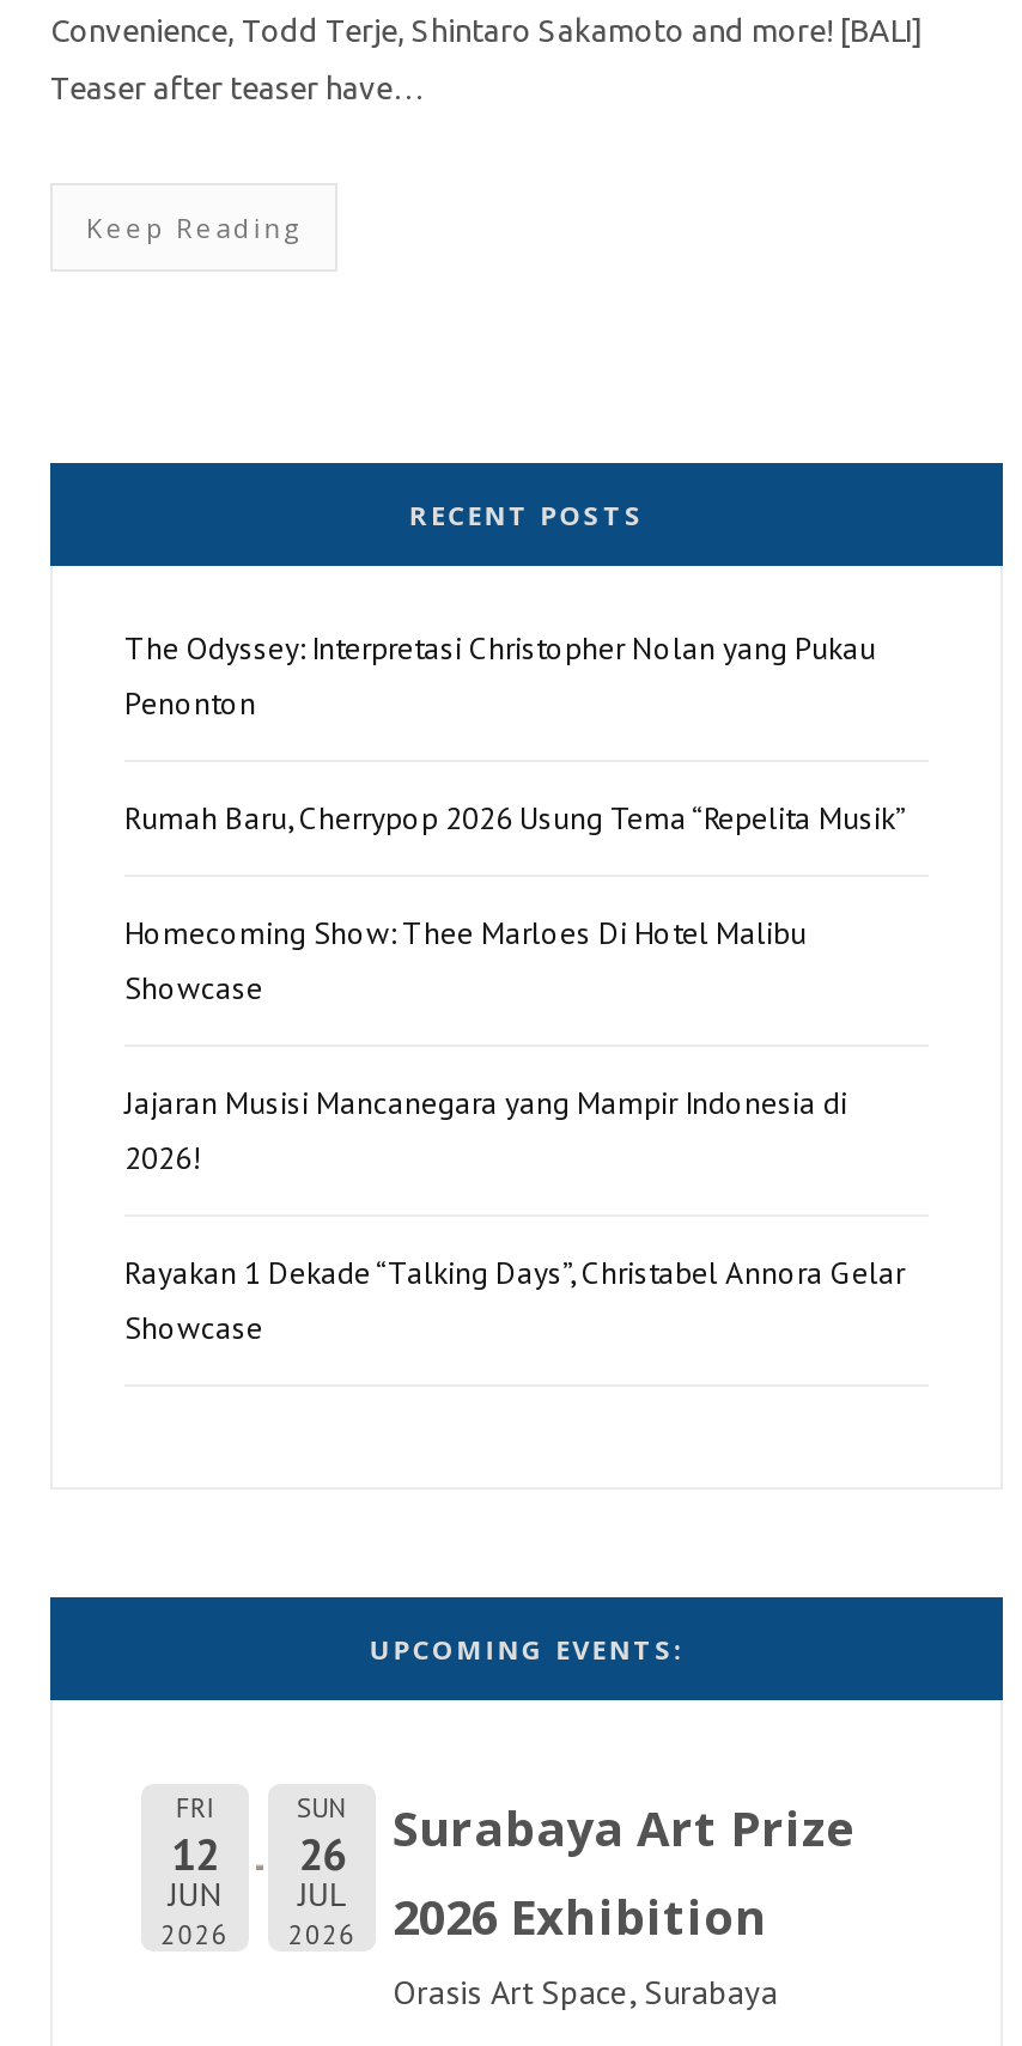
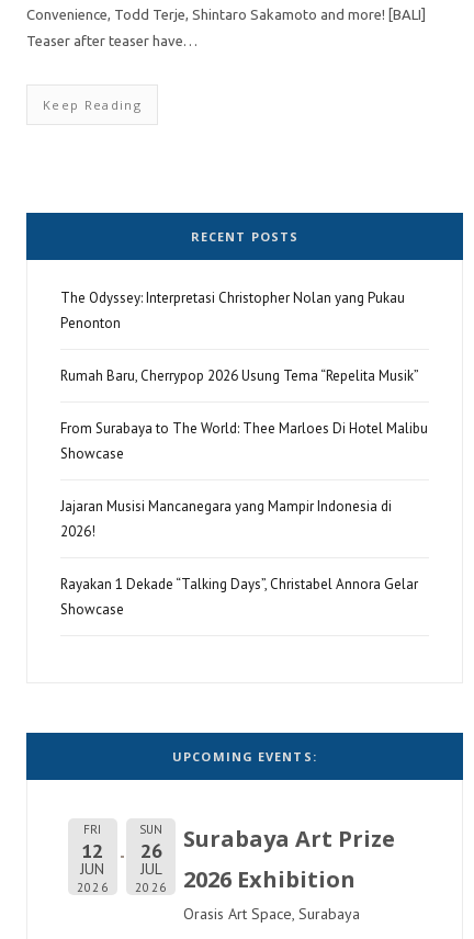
[124,912,807,952] Homecoming Show: Thee Marloes Di Hotel Malibu -> [60,418,428,437] From Surabaya to The World: Thee Marloes Di Hotel Malibu

